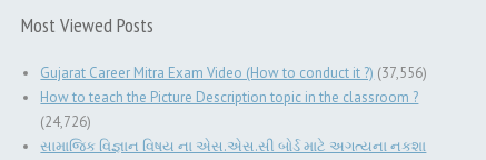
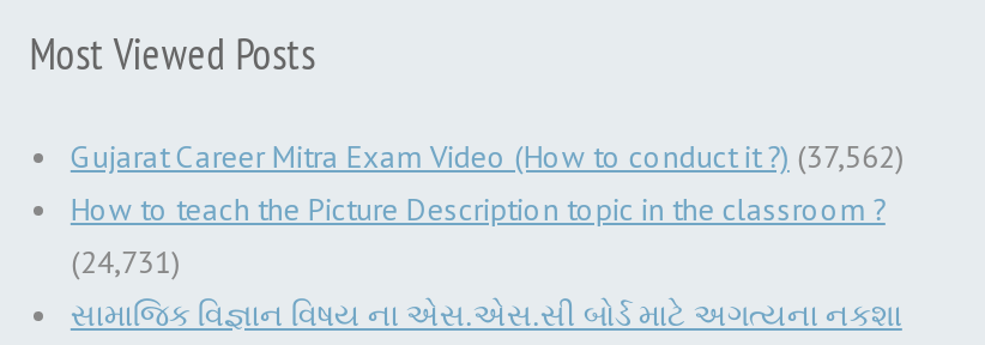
[40,63,428,82] Gujarat Career Mitra Exam Video (How to conduct it ?) (37,556) -> [70,137,904,177] Gujarat Career Mitra Exam Video (How to conduct it ?) (37,562)
[40,112,92,131] (24,726) -> [70,242,181,283] (24,731)

